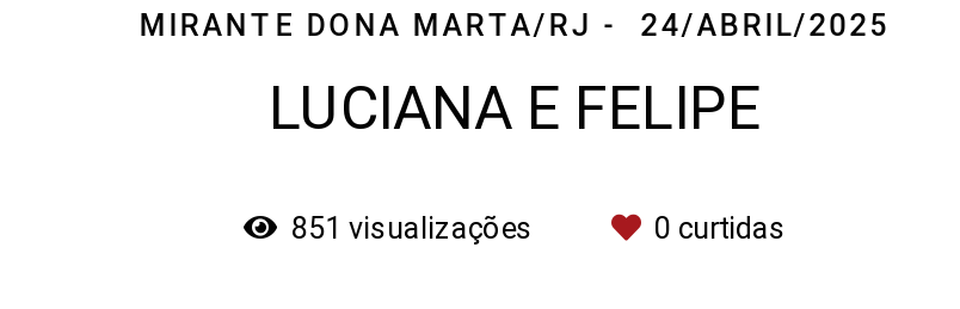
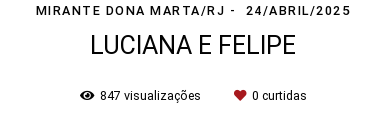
[291,210,540,246] 851 visualizações -> [99,88,203,103] 847 visualizações

